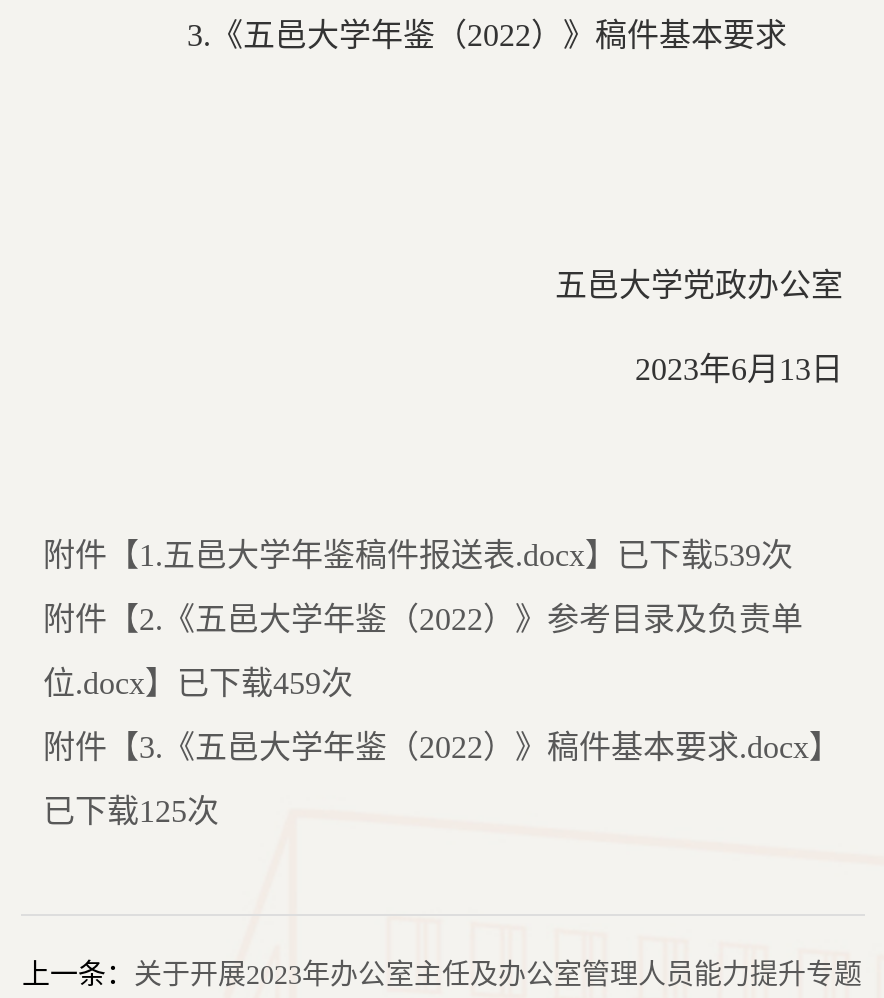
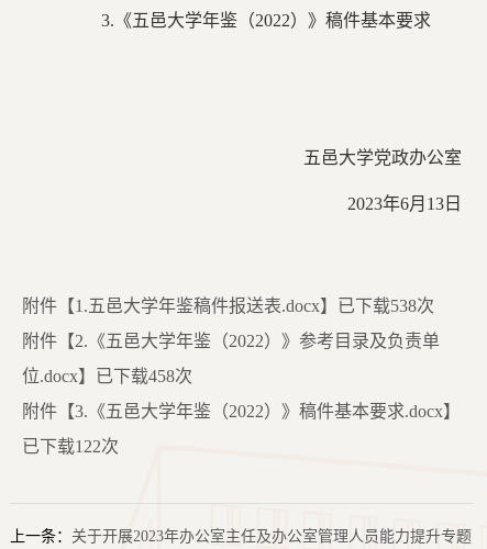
[43,539,793,573] 附件【1.五邑大学年鉴稿件报送表.docx】已下载539次 -> [22,297,434,316] 附件【1.五邑大学年鉴稿件报送表.docx】已下载538次
[43,667,353,701] 位.docx】已下载459次 -> [22,367,192,386] 位.docx】已下载458次
[43,795,219,829] 已下载125次 -> [22,437,119,456] 已下载122次

